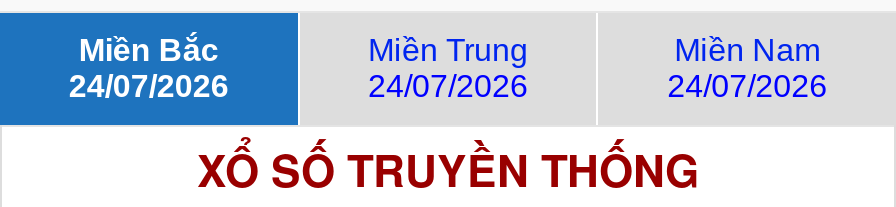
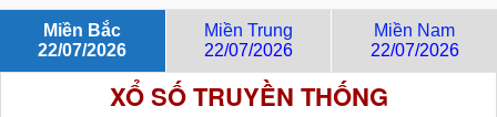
[69,69,229,103] 24/07/2026 -> [38,41,127,60] 22/07/2026
[368,69,528,103] 24/07/2026 -> [204,41,293,60] 22/07/2026
[667,69,827,103] 24/07/2026 -> [370,41,459,60] 22/07/2026

